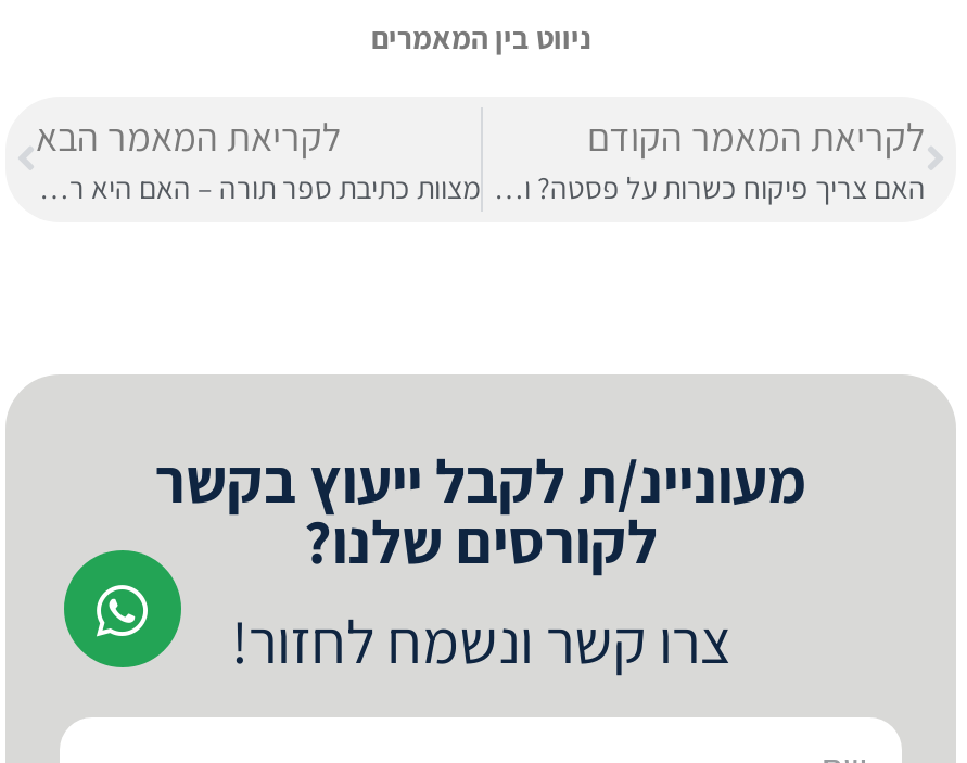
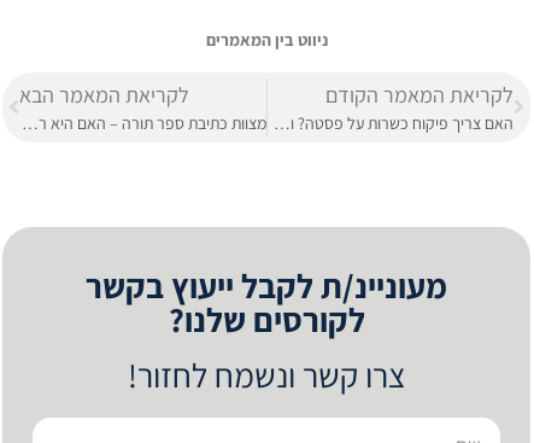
[62,548,183,670] [image] -> none

